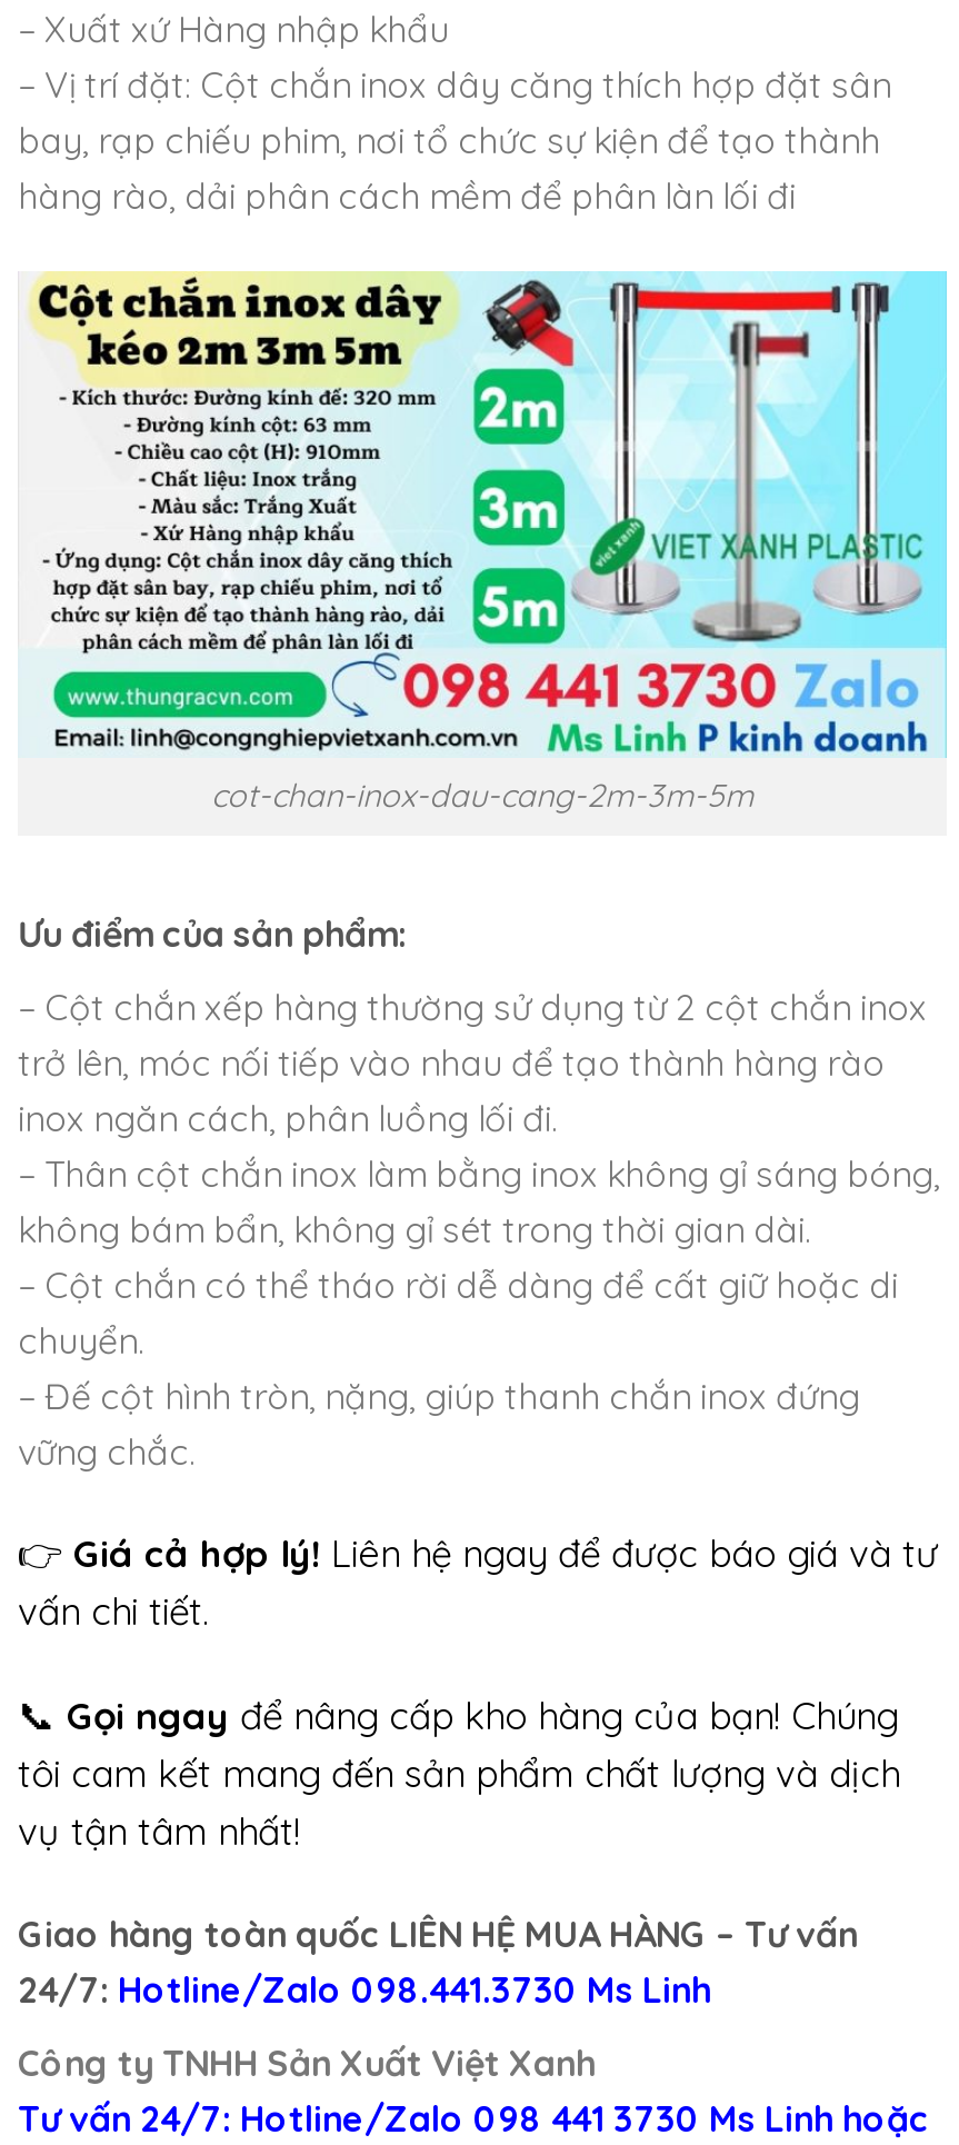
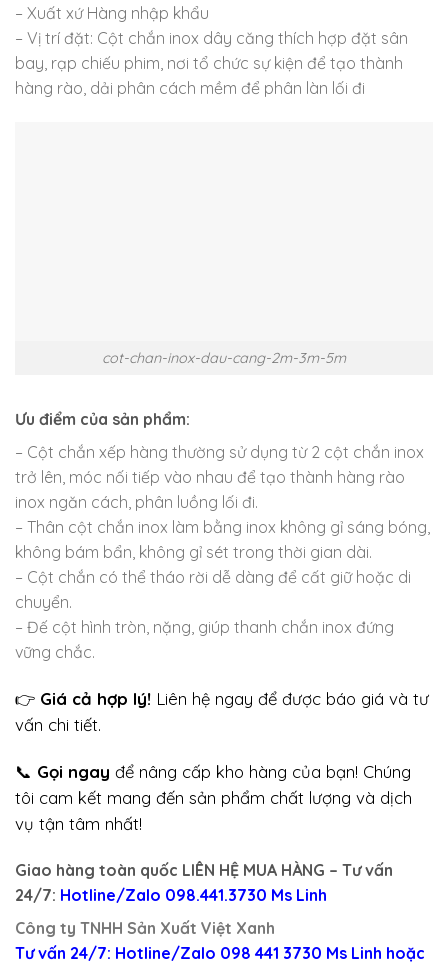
[27,269,949,758] [image] -> none

